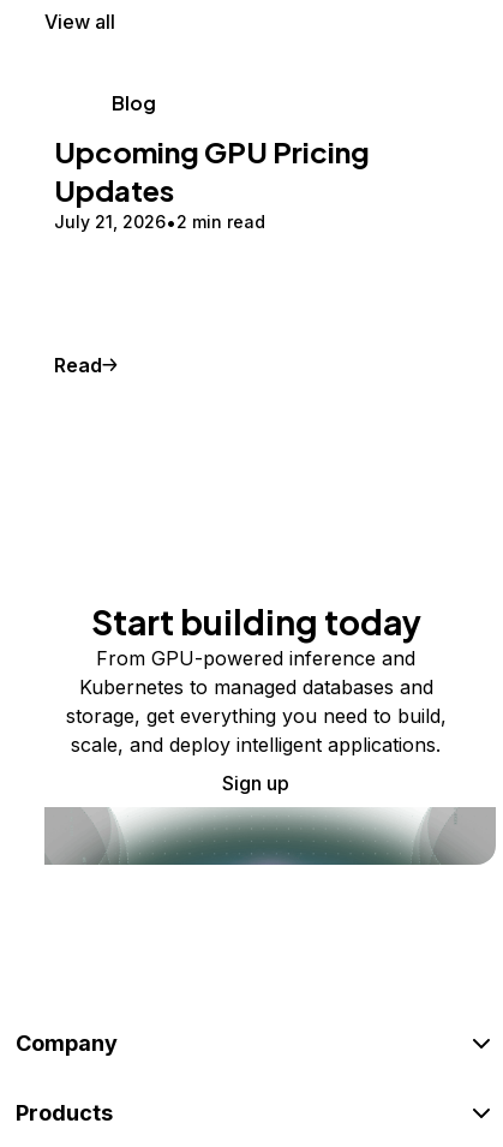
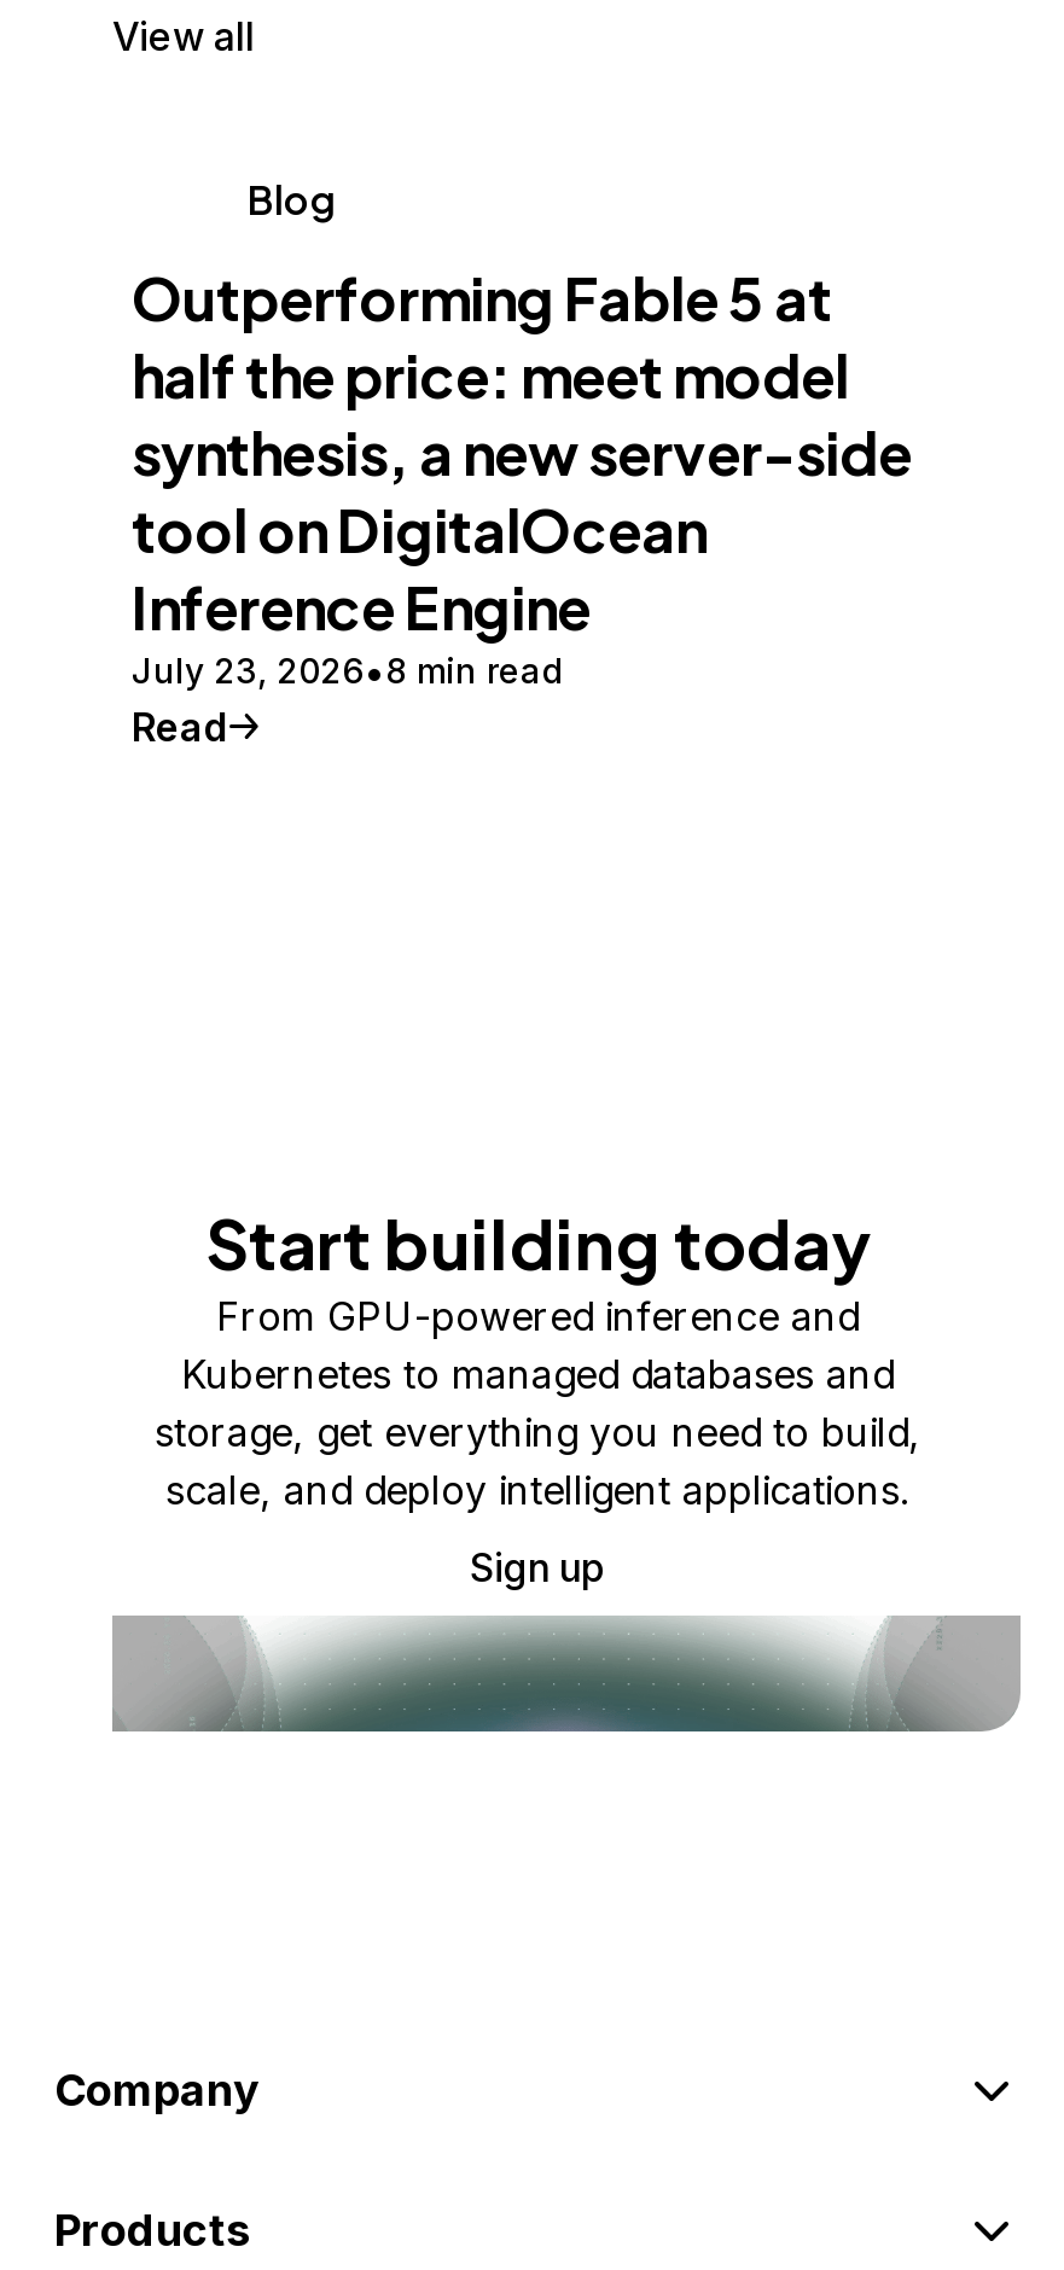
[54,133,370,232] Upcoming GPU Pricing | Updates | July 21, 2026 2 min read -> [132,261,912,691] Outperforming Fable 5 at | half the price: meet model | synthesis, a new server-side | tool on DigitalOcean | Inference Engine | July 23, 2026 8 min read

